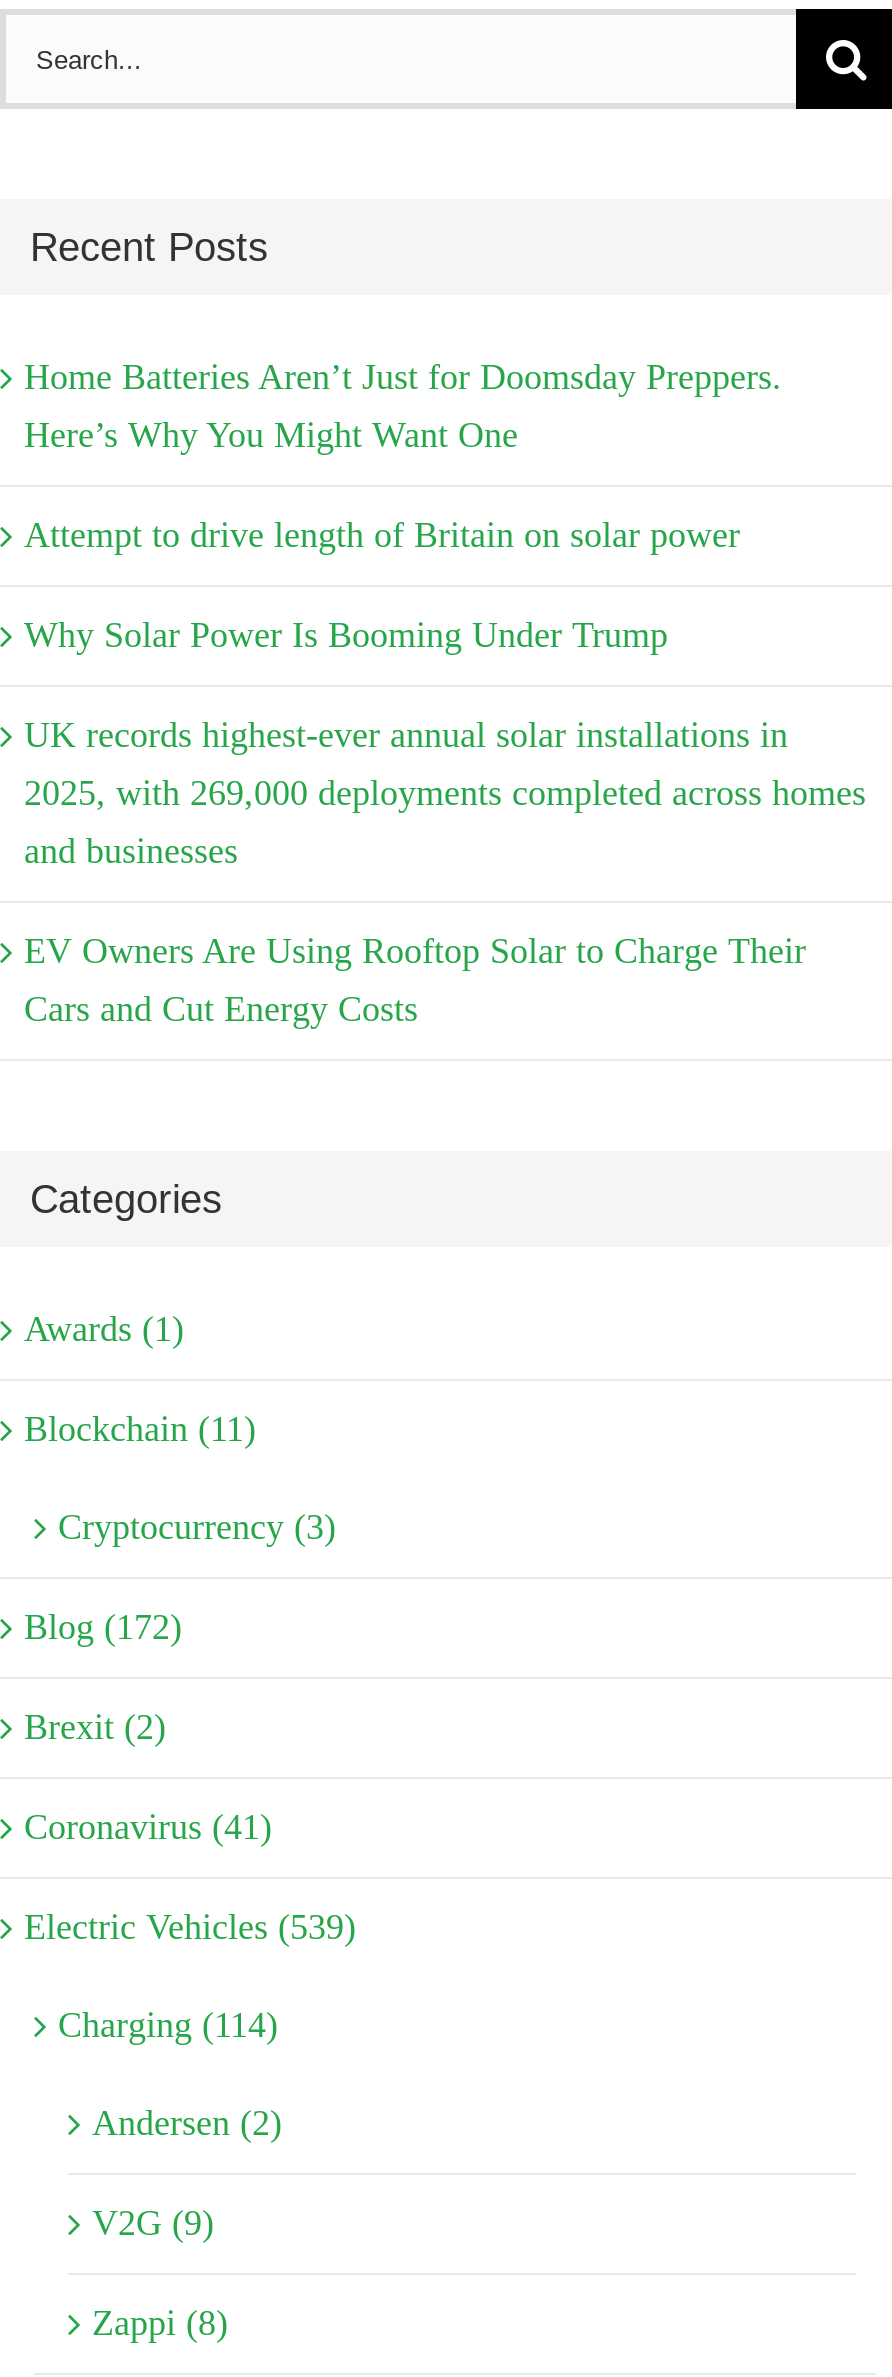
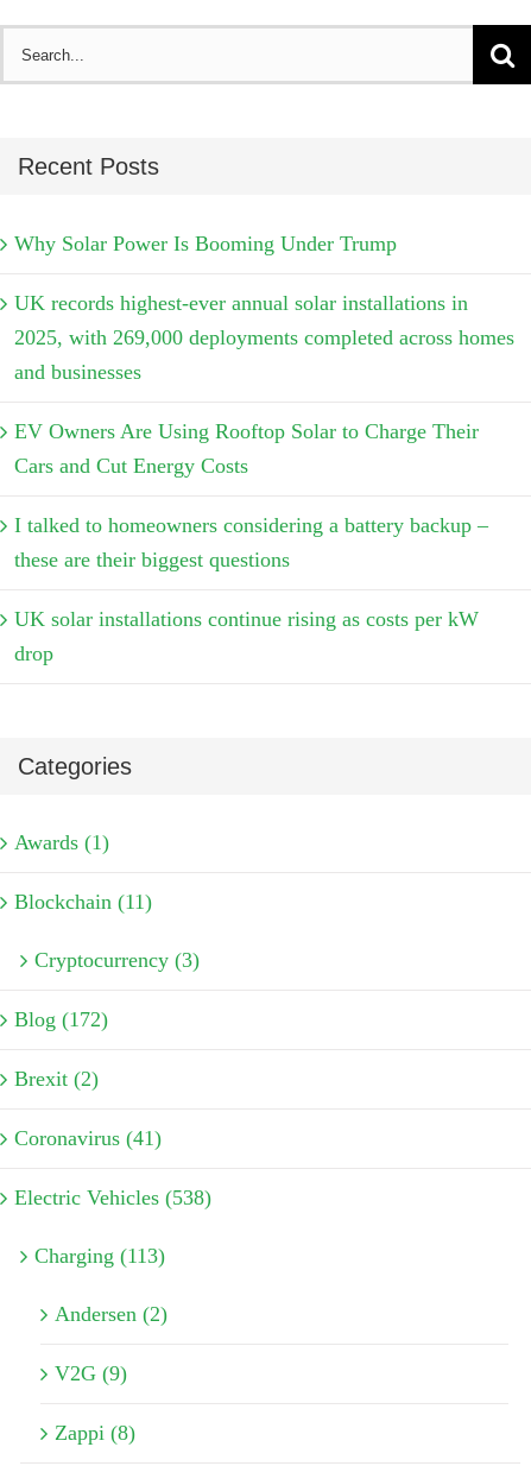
[24,357,782,555] Home Batteries Aren’t Just for Doomsday Preppers. | Here’s Why You Might Want One | Attempt to drive length of Britain on solar power -> none
moved [24,615,866,1029] -> [14,231,514,477]: Why Solar Power Is Booming Under Trump | UK records highest-ever annual solar installations in | 2025, with 269,000 deployments completed across homes | and businesses | EV Owners Are Using Rooftop Solar to Charge Their | Cars and Cut Energy Costs
none -> [14,513,488,665] I talked to homeowners considering a battery backup – | these are their biggest questions | UK solar installations continue rising as costs per kW | drop
[24,1906,356,1946] Electric Vehicles (539) -> [14,1186,211,1210] Electric Vehicles (538)
[58,2004,278,2044] Charging (114) -> [34,1244,165,1268] Charging (113)

